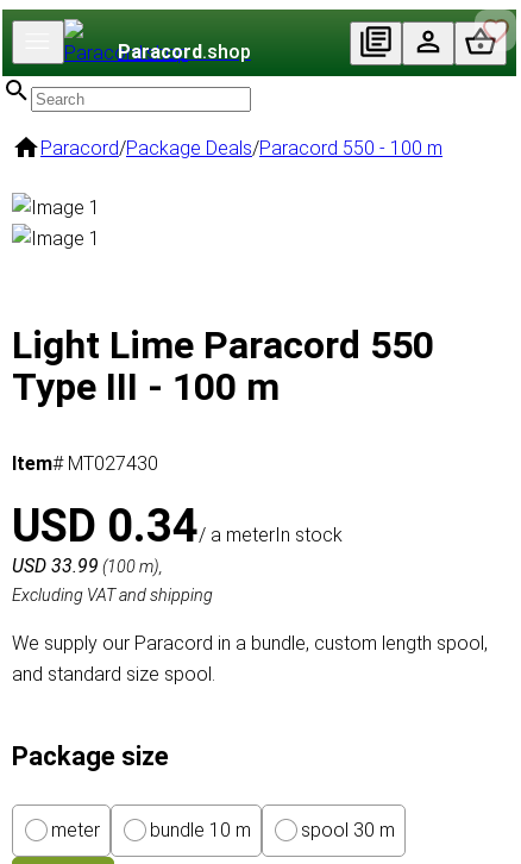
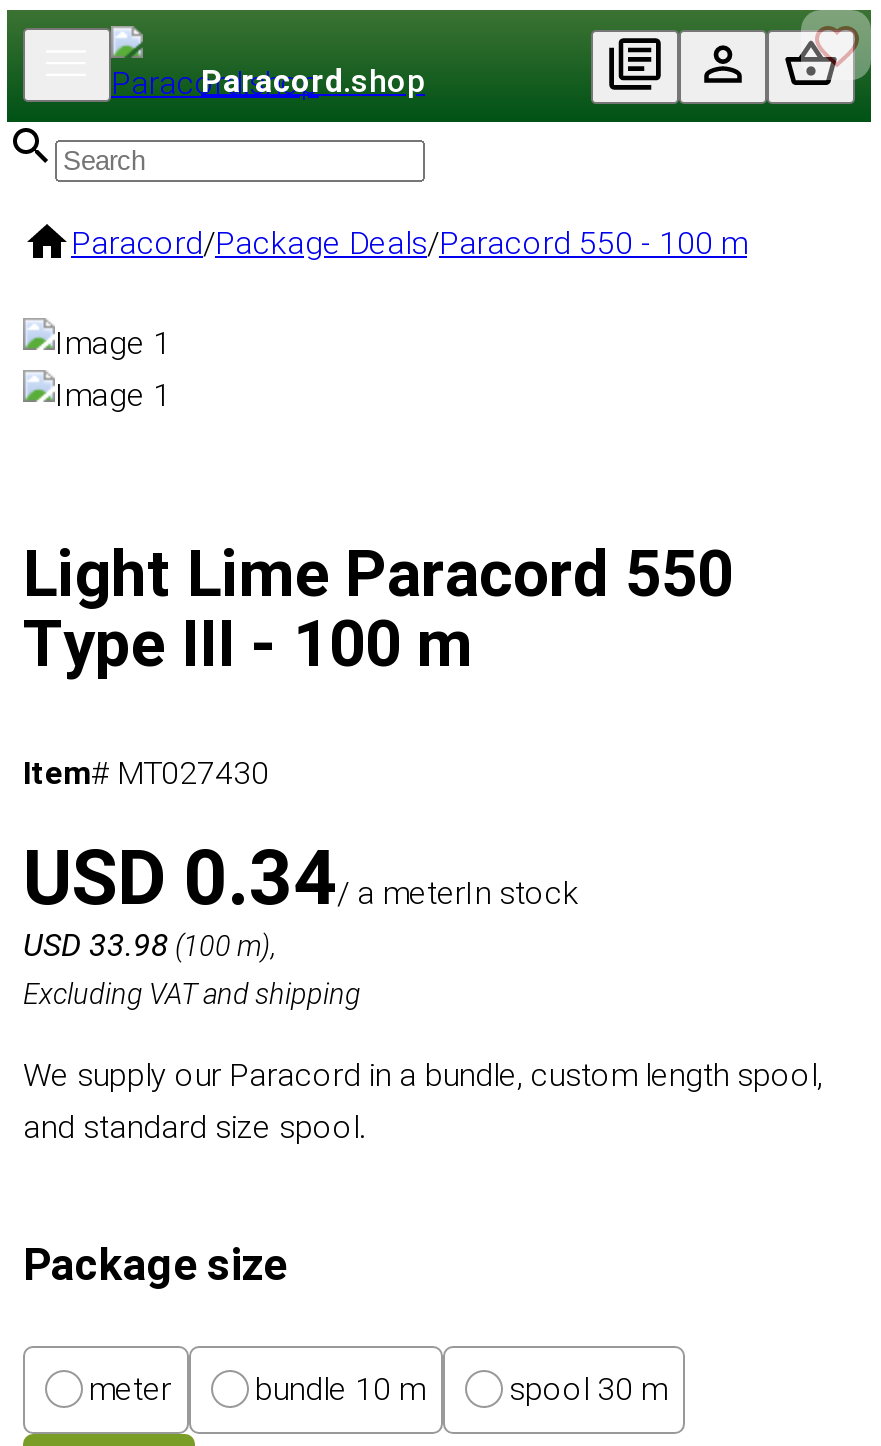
[12,555,163,577] USD 33.99 (100 m), -> [23,926,277,964] USD 33.98 (100 m),

